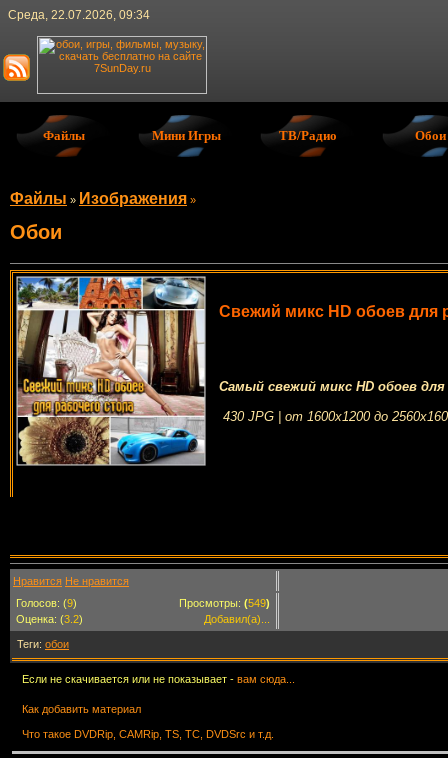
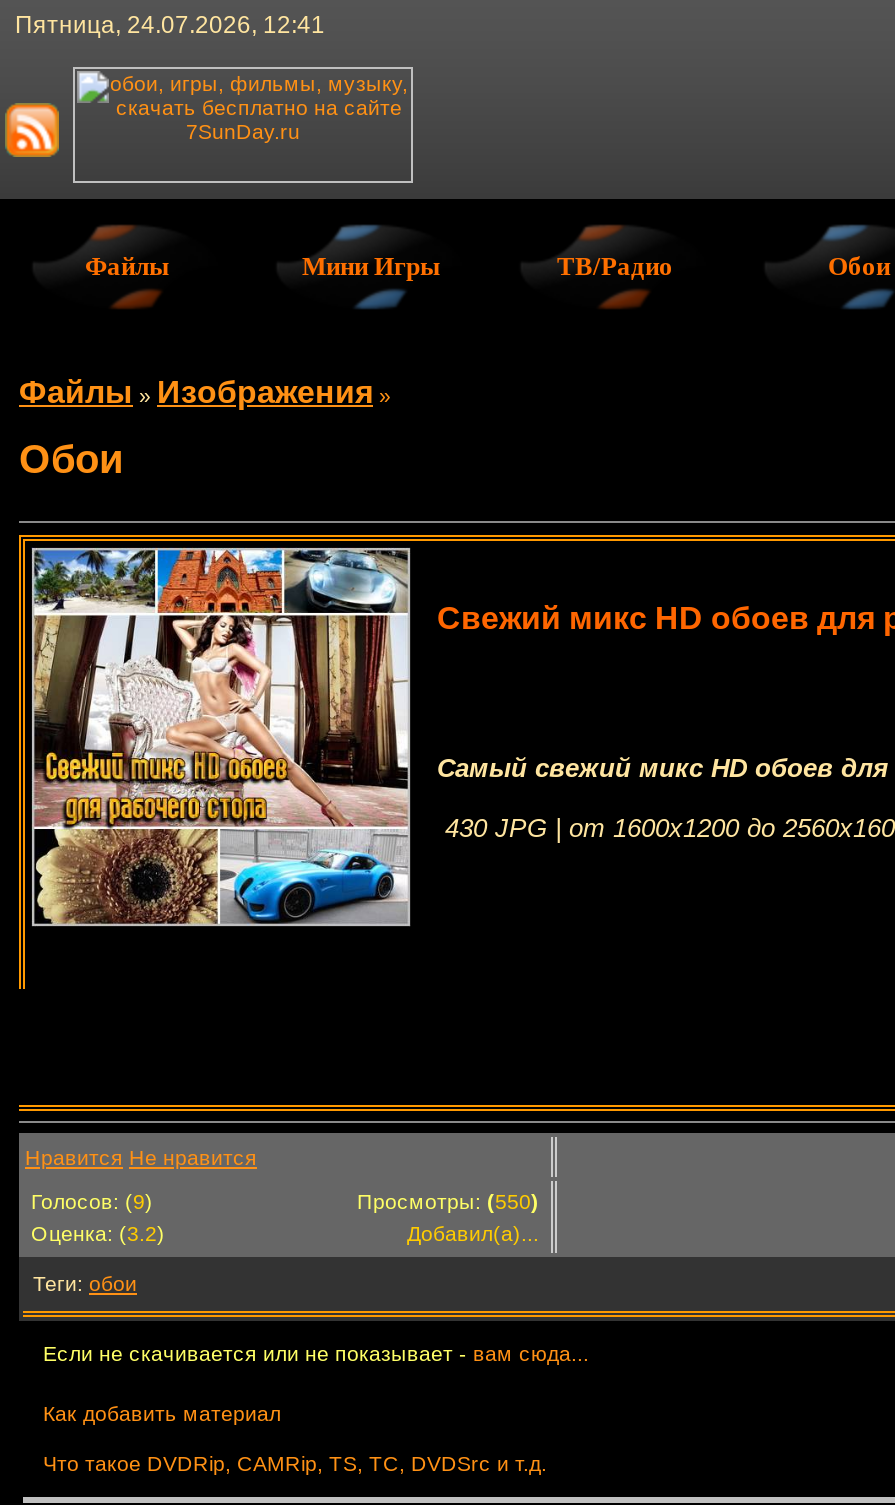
[8,8,150,22] Среда, 22.07.2026, 09:34 -> [15,11,325,39] Пятница, 24.07.2026, 12:41
[179,597,270,609] Просмотры: (549) -> [357,1190,539,1214] Просмотры: (550)

